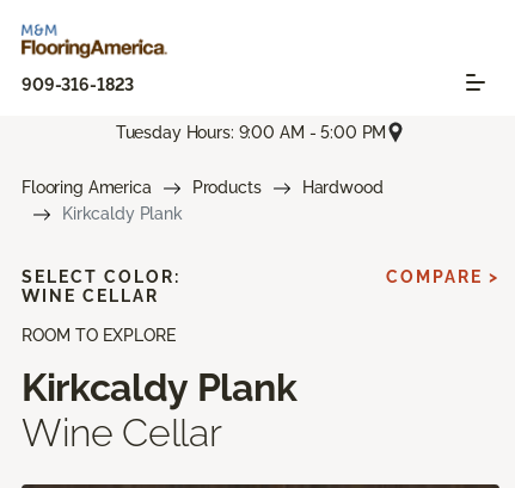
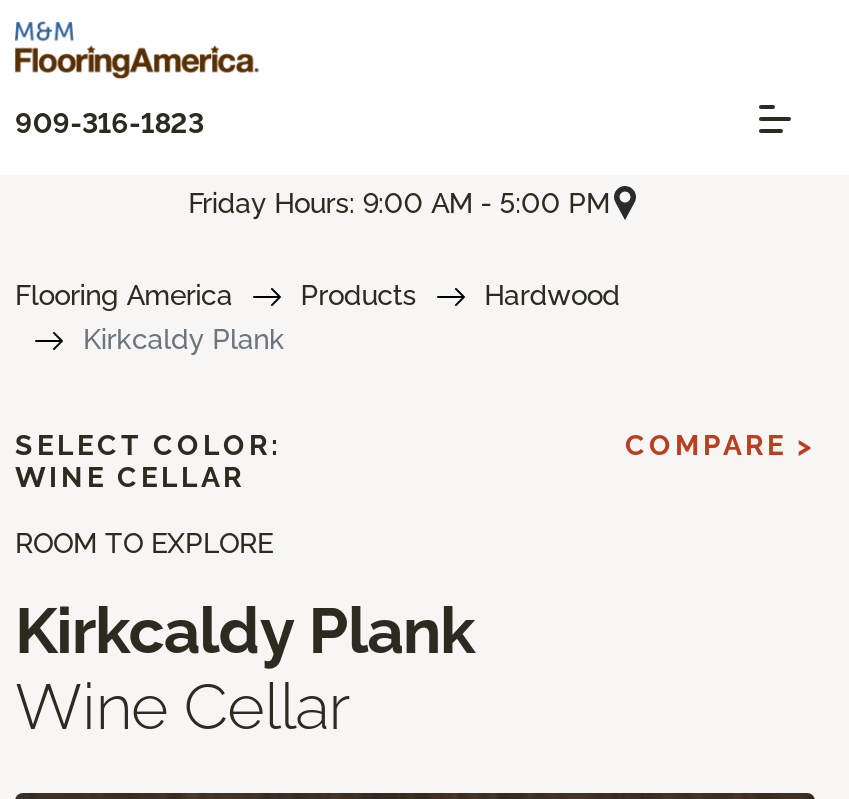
[116,123,386,142] Tuesday Hours: 9:00 AM - 5:00 PM -> [188,186,610,218] Friday Hours: 9:00 AM - 5:00 PM

